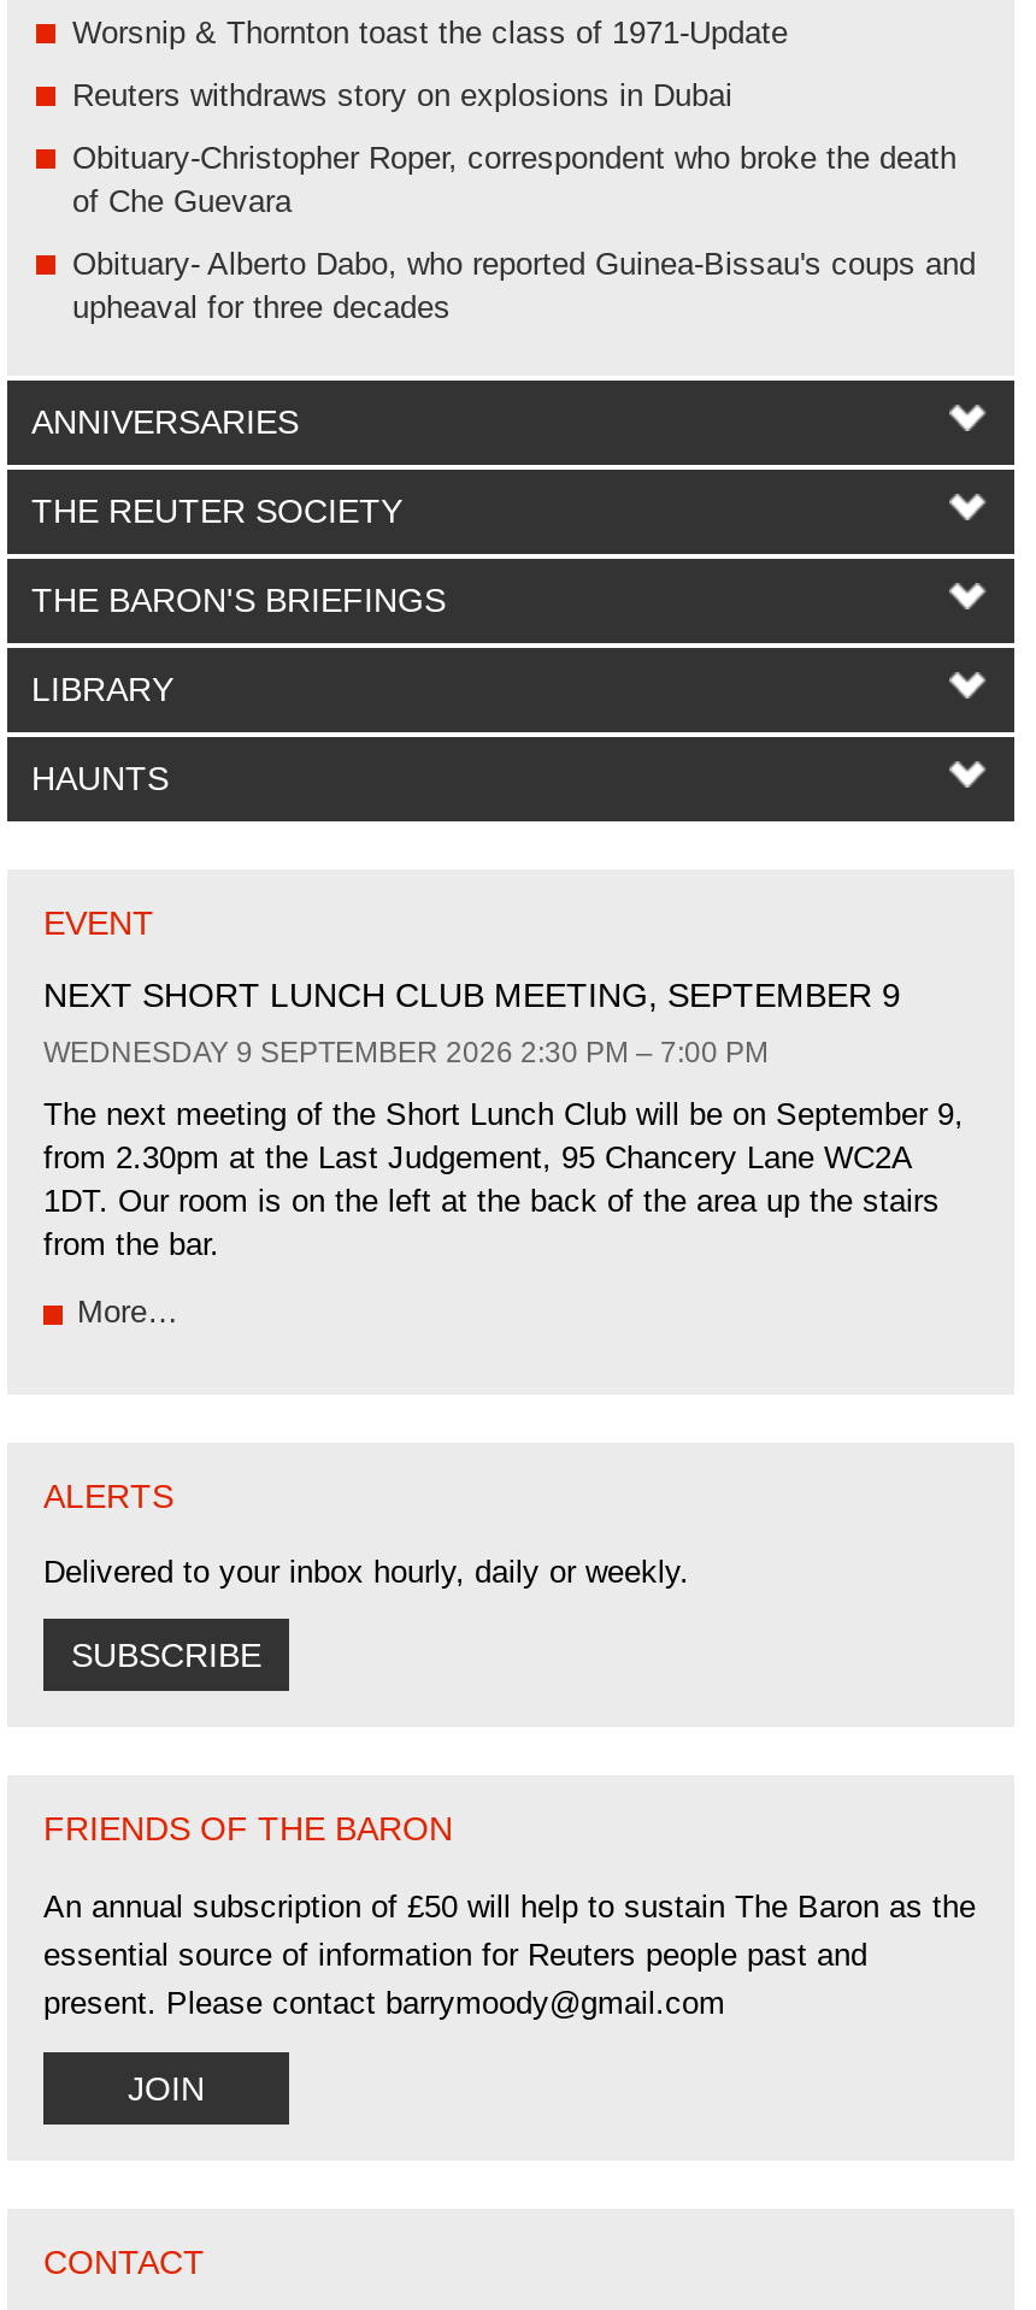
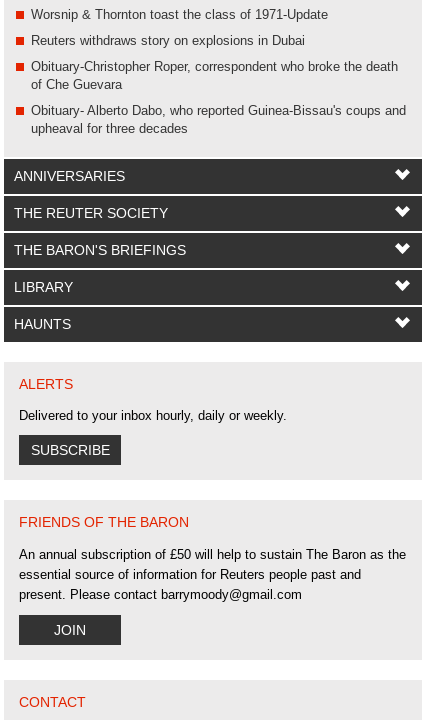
[43,903,964,1330] EVENT | NEXT SHORT LUNCH CLUB MEETING, SEPTEMBER 9 | WEDNESDAY 9 SEPTEMBER 2026 2:30 PM – 7:00 PM | The next meeting of the Short Lunch Club will be on September 9, | from 2.30pm at the Last Judgement, 95 Chancery Lane WC2A | 1DT. Our room is on the left at the back of the area up the stairs | from the bar. | More… -> none

